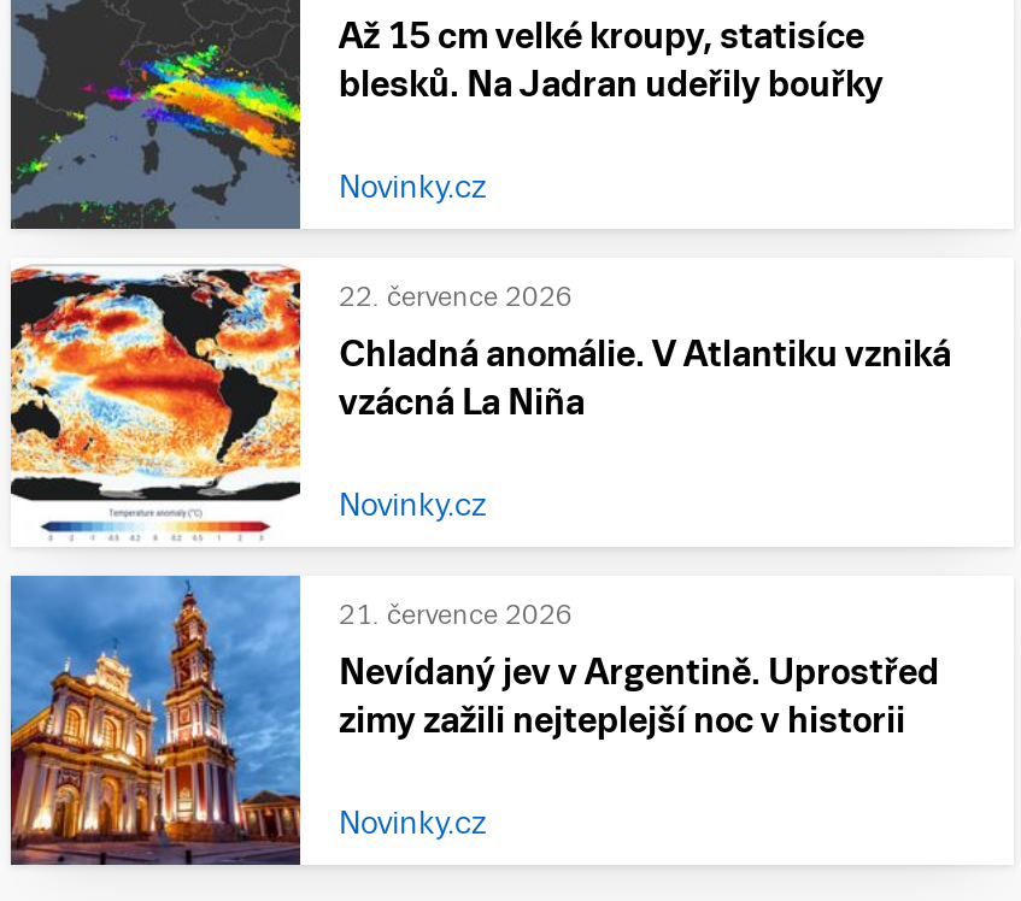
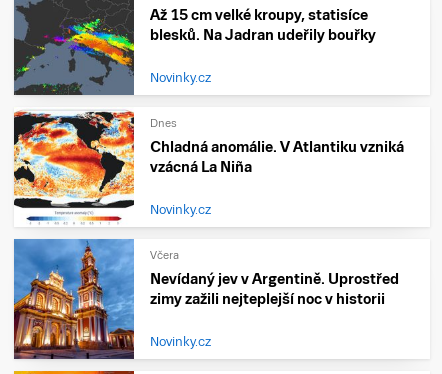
[339,282,573,311] 22. července 2026 -> [150,117,177,129] Dnes
[339,600,573,629] 21. července 2026 -> [150,249,179,261] Včera

